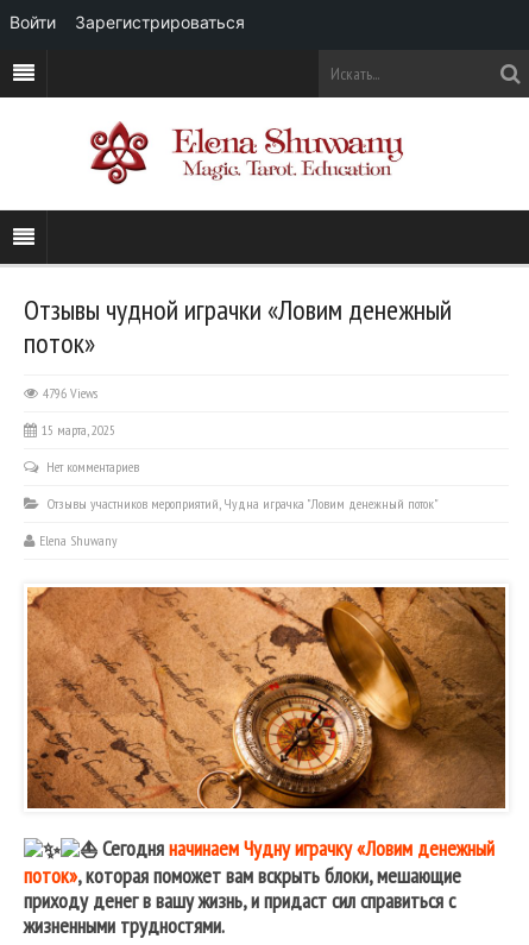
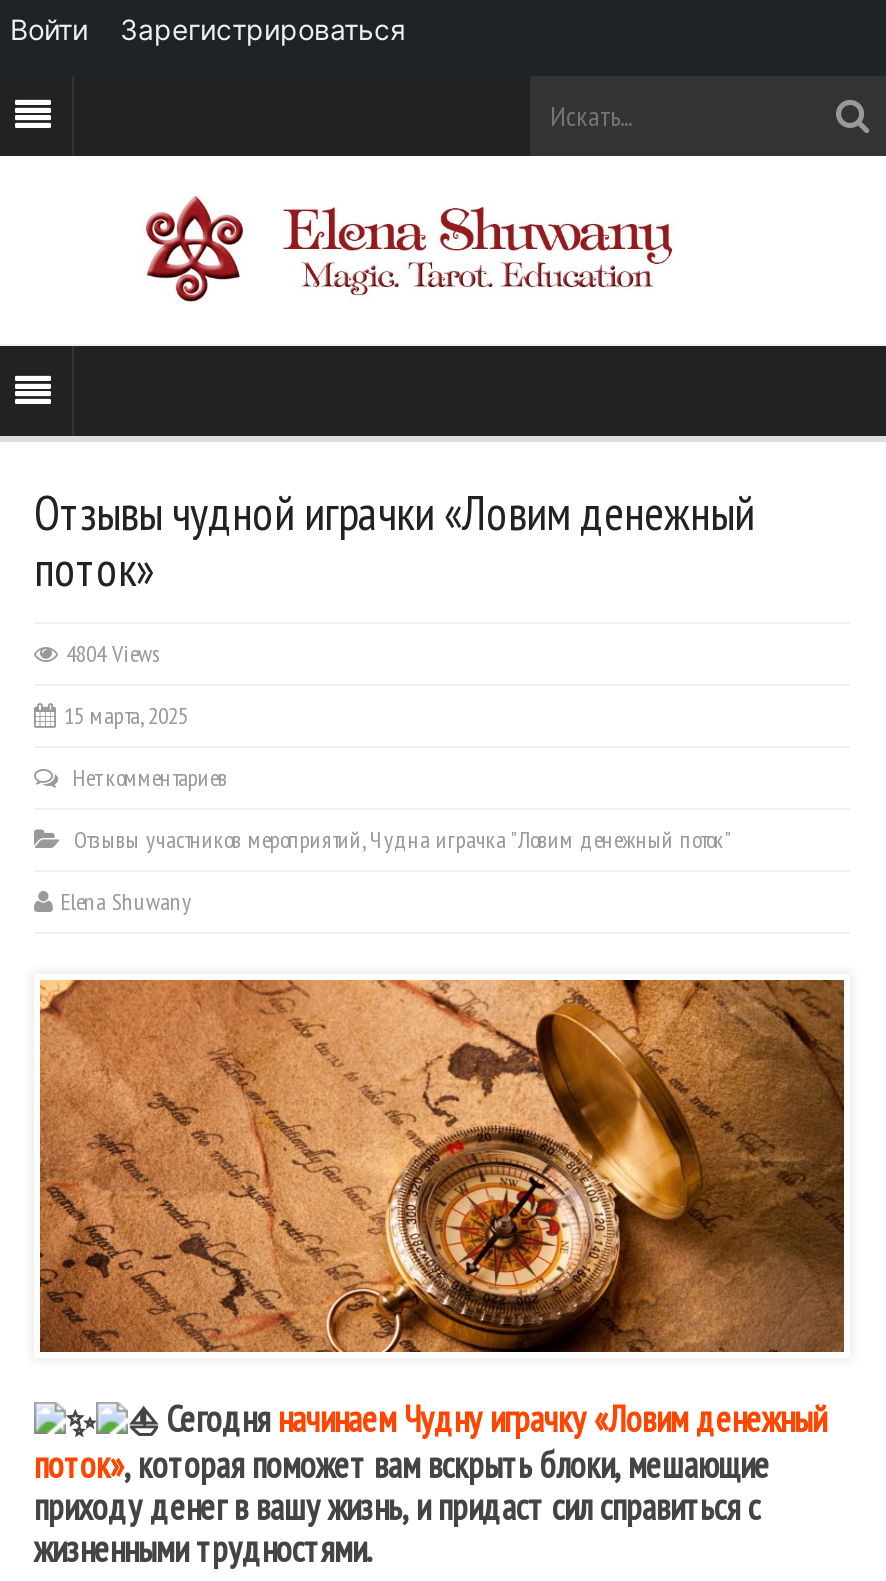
[43,384,97,402] 4796 Views -> [66,638,158,668] 4804 Views

